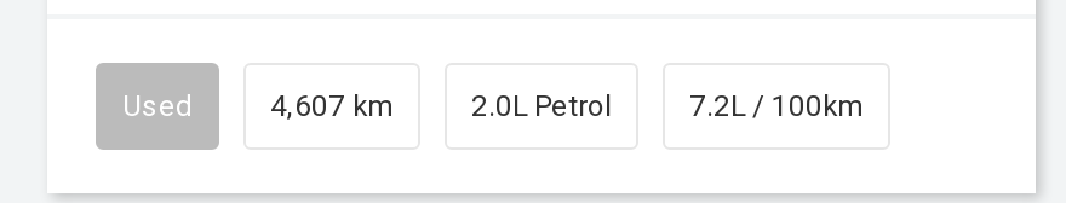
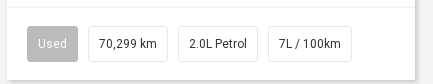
[270,89,394,123] 4,607 km -> [99,37,157,51] 70,299 km
[689,89,864,123] 7.2L / 100km -> [279,37,341,51] 7L / 100km

